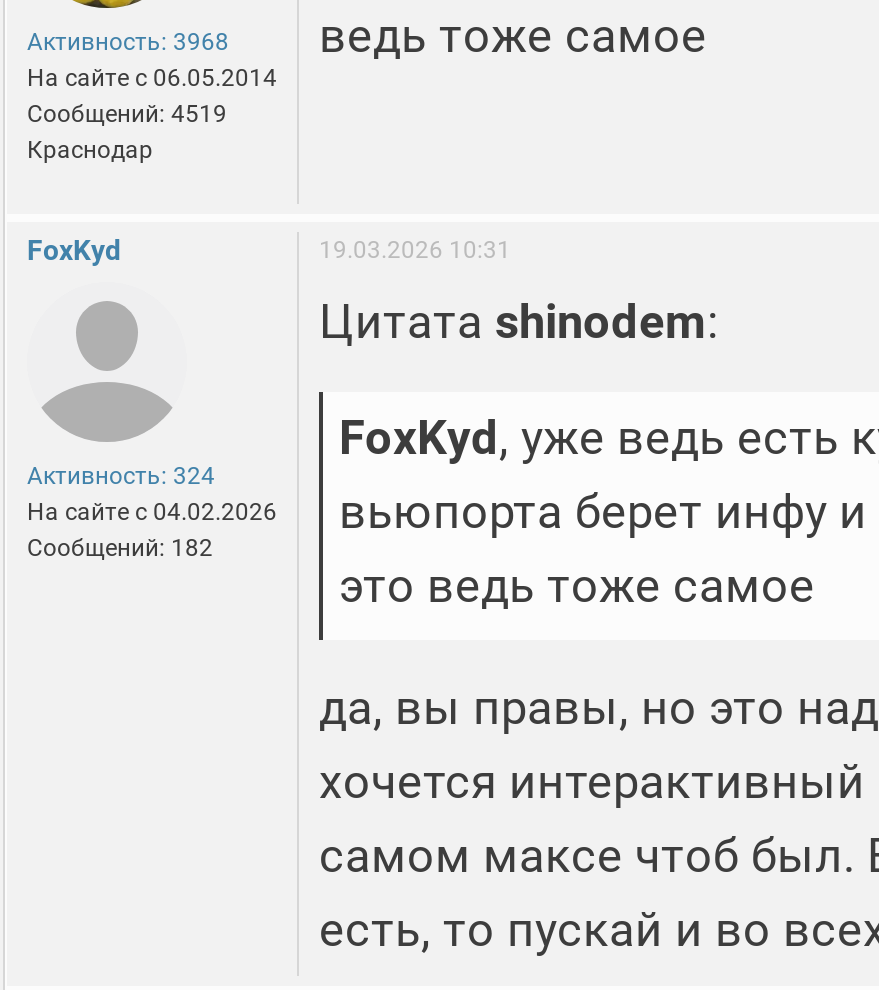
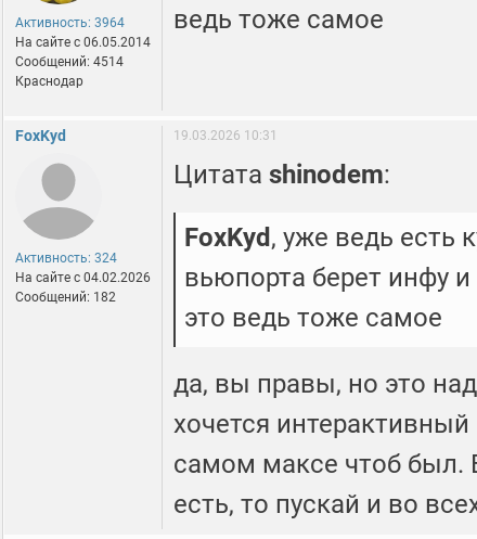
[27,29,229,57] Активность: 3968 -> [15,16,125,31] Активность: 3964
[27,101,227,129] Сообщений: 4519 -> [15,55,124,70] Сообщений: 4514

